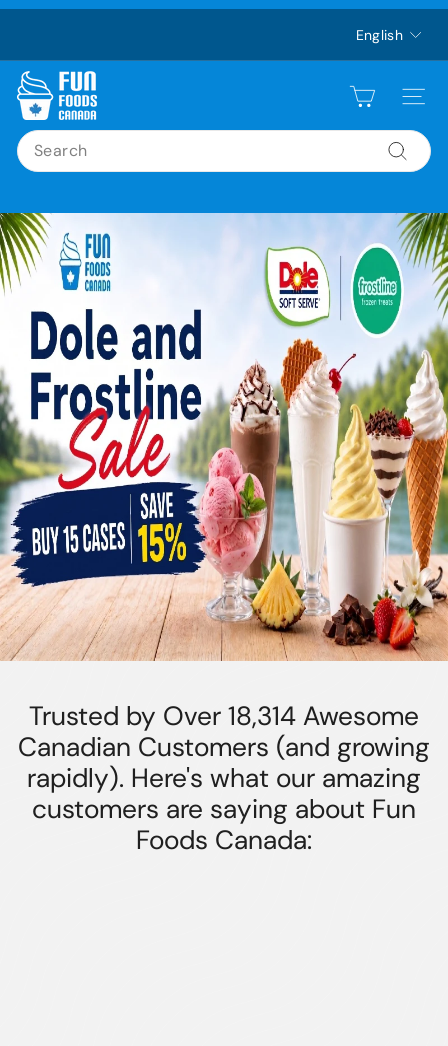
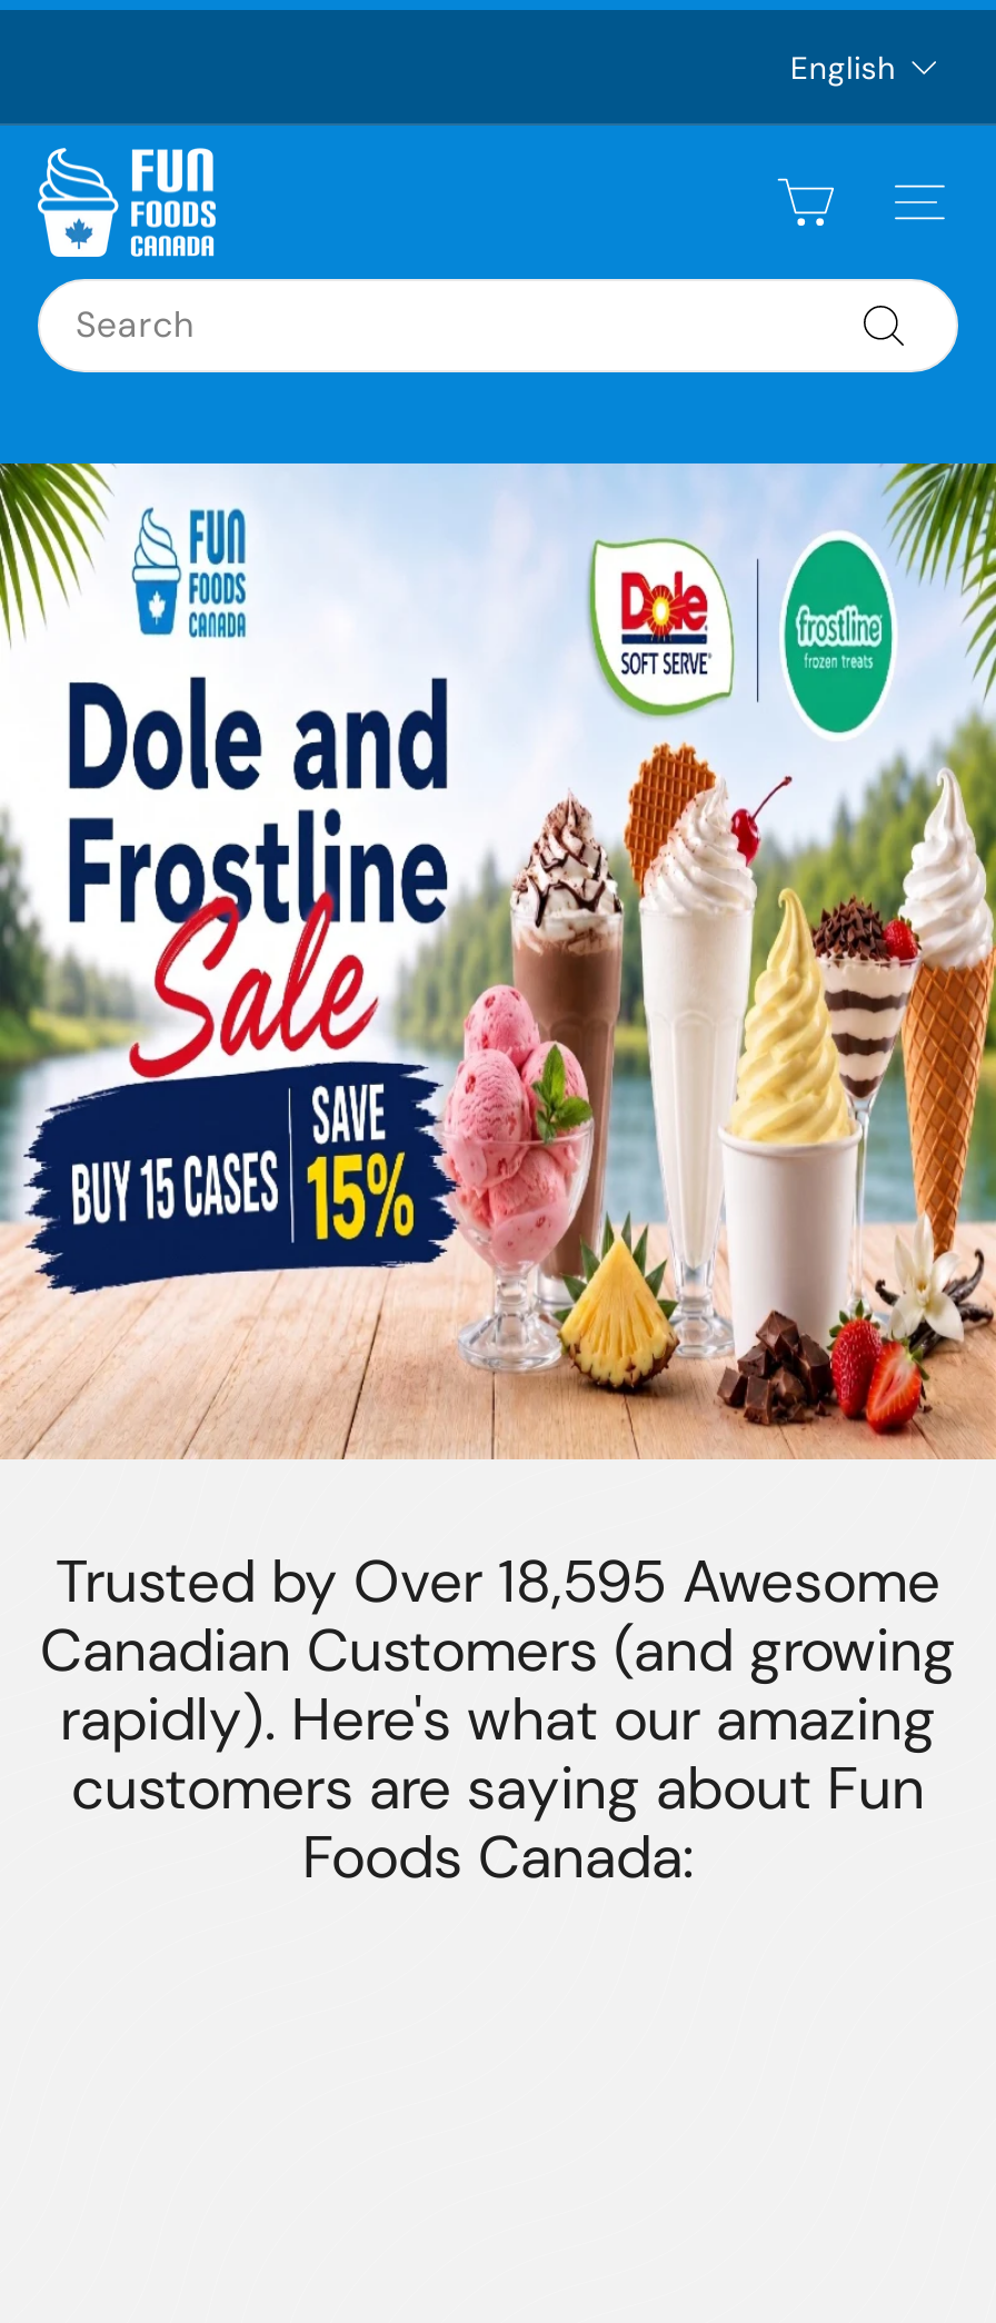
[29,699,419,733] Trusted by Over 18,314 Awesome -> [56,1543,940,1618] Trusted by Over 18,595 Awesome

